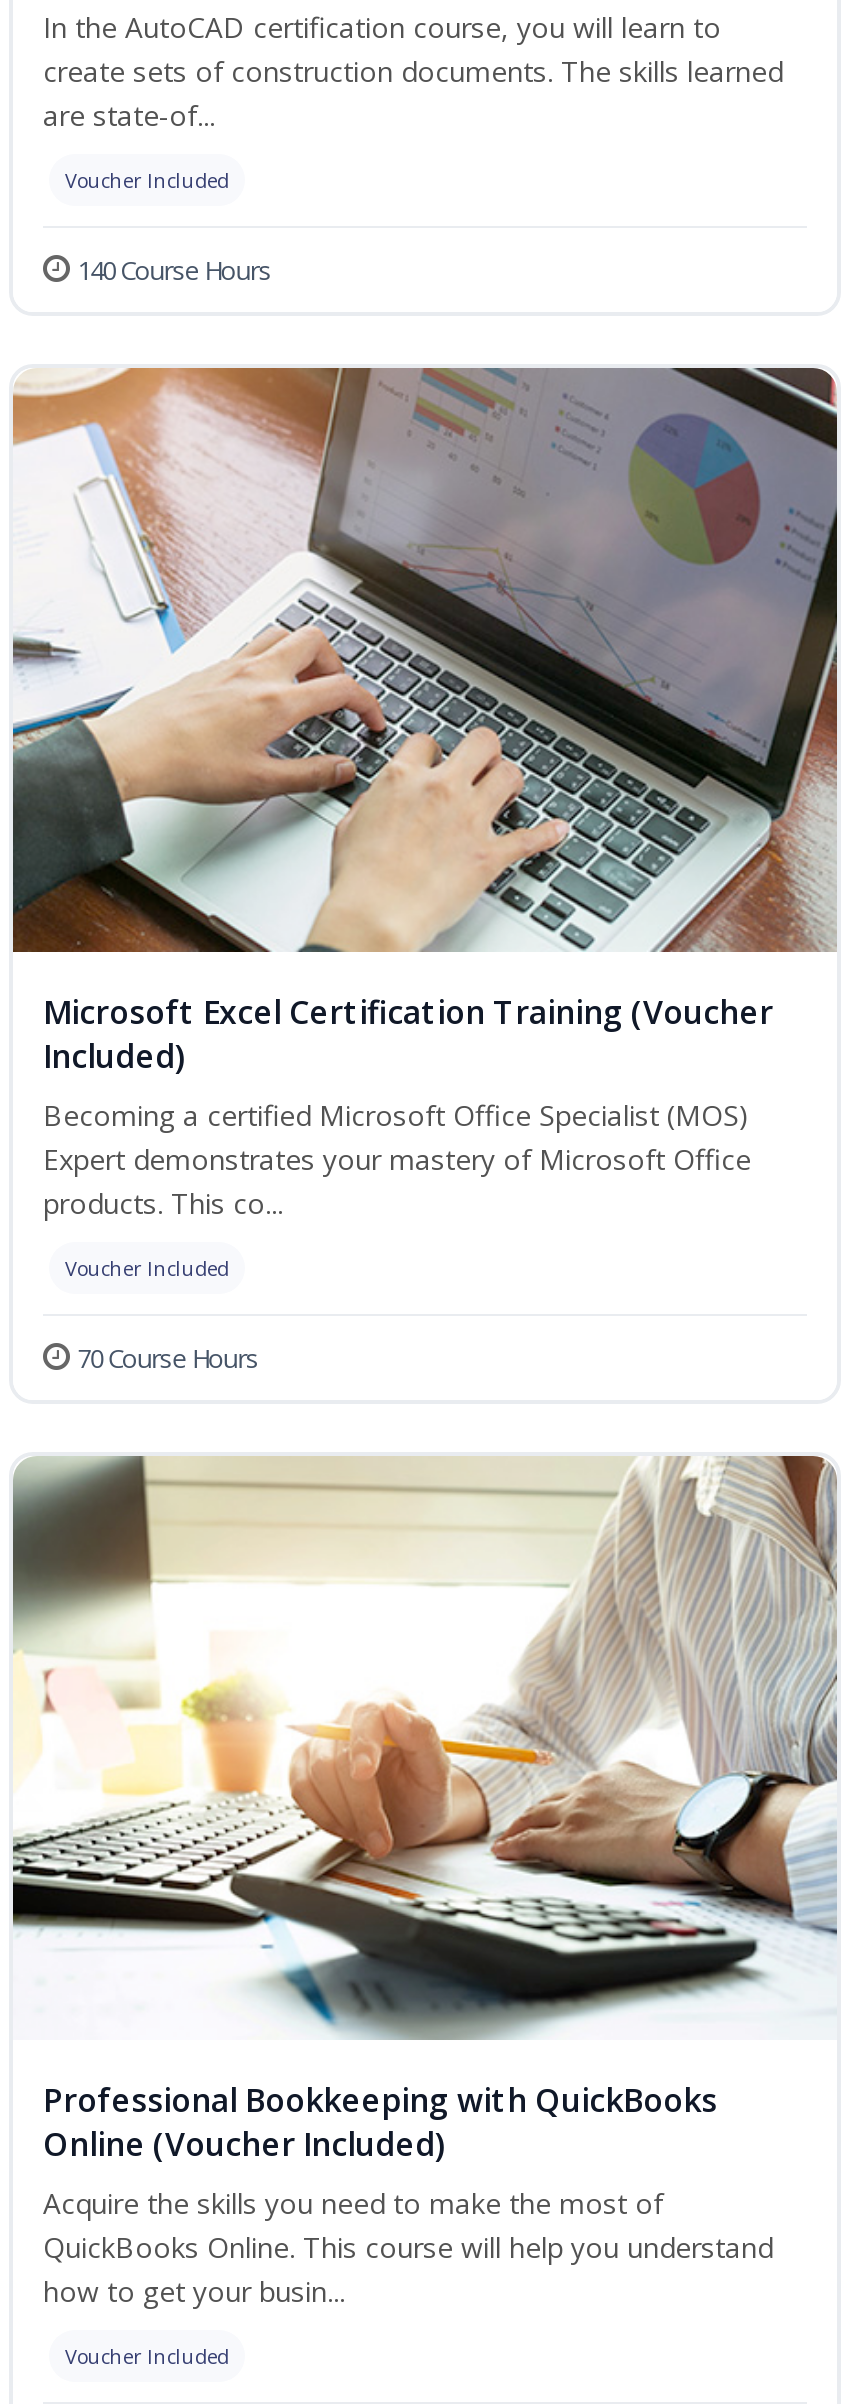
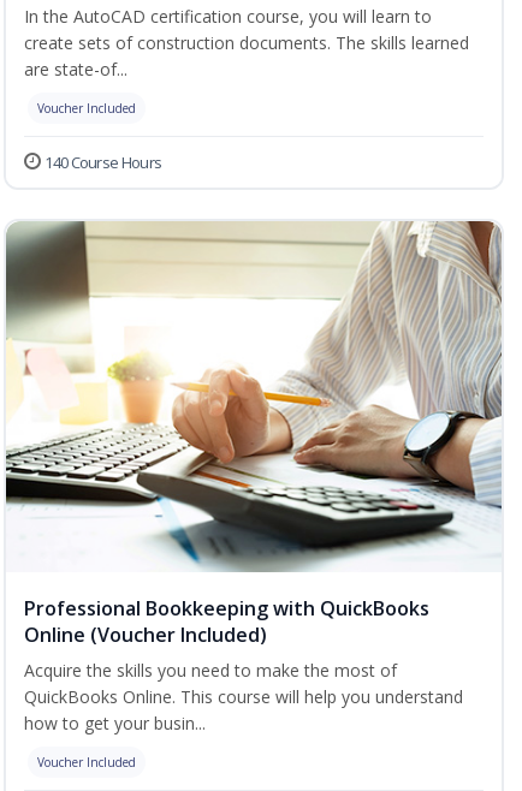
[11,366,839,1376] [image] | Microsoft Excel Certification Training (Voucher | Included) | Becoming a certified Microsoft Office Specialist (MOS) | Expert demonstrates your mastery of Microsoft Office | products. This co... | Voucher Included | 70 Course Hours -> none

